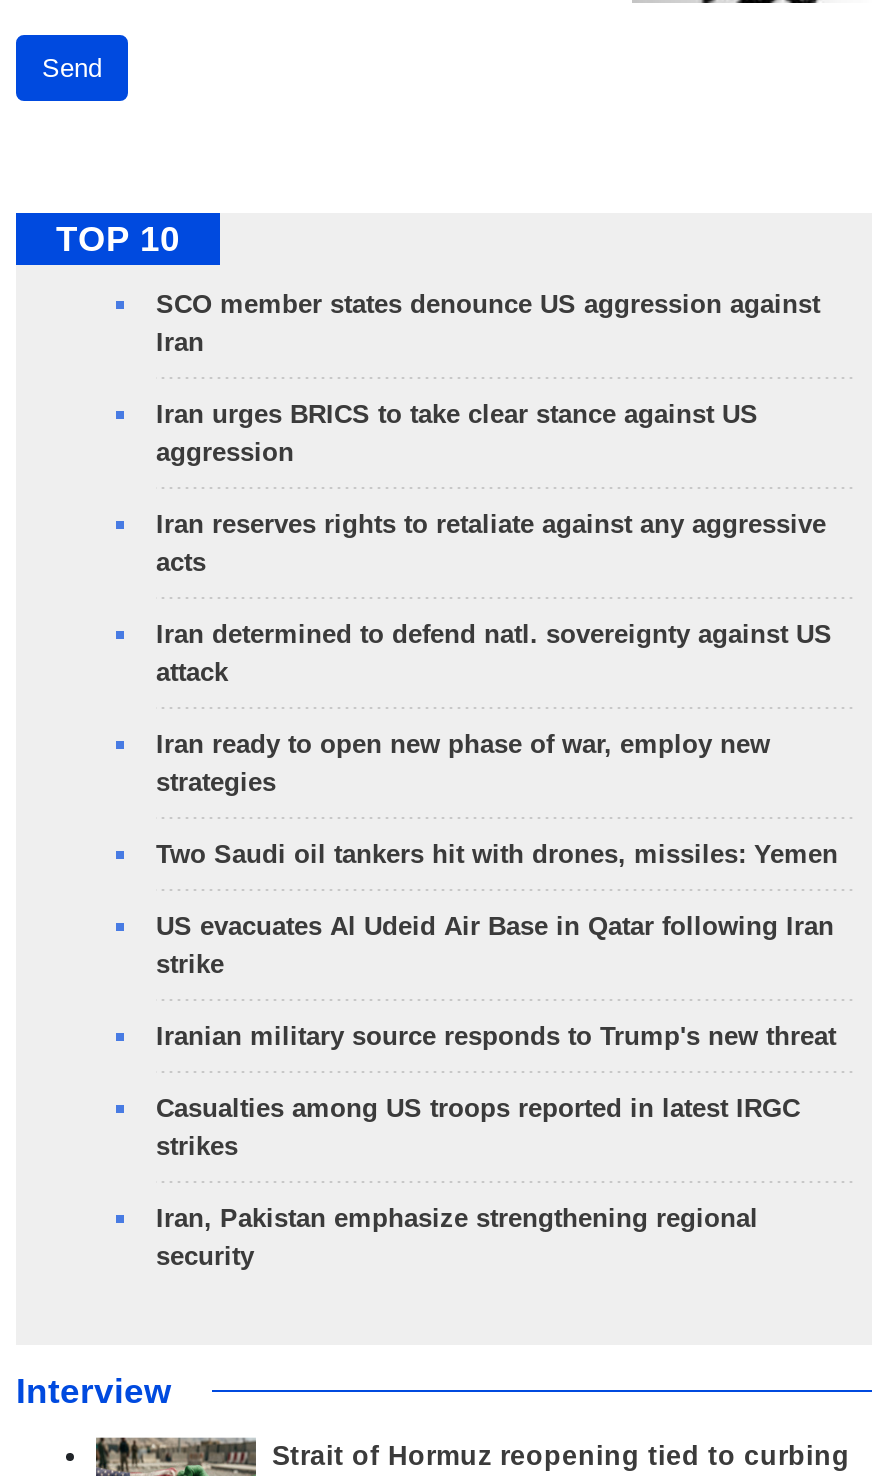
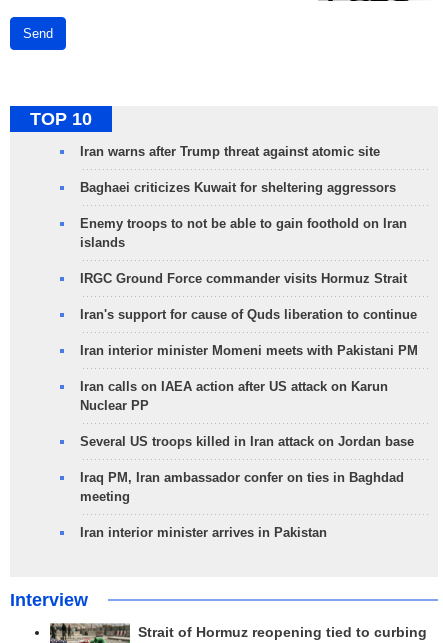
[156,289,820,357] SCO member states denounce US aggression against | Iran -> [80,144,380,159] Iran warns after Trump threat against atomic site
[156,399,758,467] Iran urges BRICS to take clear stance against US | aggression -> [80,180,396,195] Baghaei criticizes Kuwait for sheltering aggressors
[156,509,826,577] Iran reserves rights to retaliate against any aggressive | acts -> [80,216,407,250] Enemy troops to not be able to gain foothold on Iran | islands
[156,619,832,687] Iran determined to defend natl. sovereignty against US | attack -> [80,271,407,286] IRGC Ground Force commander visits Hormuz Strait
[156,729,770,797] Iran ready to open new phase of war, employ new | strategies -> [80,307,417,322] Iran's support for cause of Quds liberation to continue
[156,839,838,869] Two Saudi oil tankers hit with drones, missiles: Yemen -> [80,343,418,358] Iran interior minister Momeni meets with Pakistani PM
[156,911,834,979] US evacuates Al Udeid Air Base in Qatar following Iran | strike -> [80,379,388,413] Iran calls on IAEA action after US attack on Karun | Nuclear PP
[156,1021,836,1051] Iranian military source responds to Trump's new threat -> [80,434,414,449] Several US troops killed in Iran attack on Jordan base
[156,1093,800,1161] Casualties among US troops reported in latest IRGC | strikes -> [80,470,404,504] Iraq PM, Iran ambassador confer on ties in Baghdad | meeting
[156,1203,758,1271] Iran, Pakistan emphasize strengthening regional | security -> [80,525,327,540] Iran interior minister arrives in Pakistan

